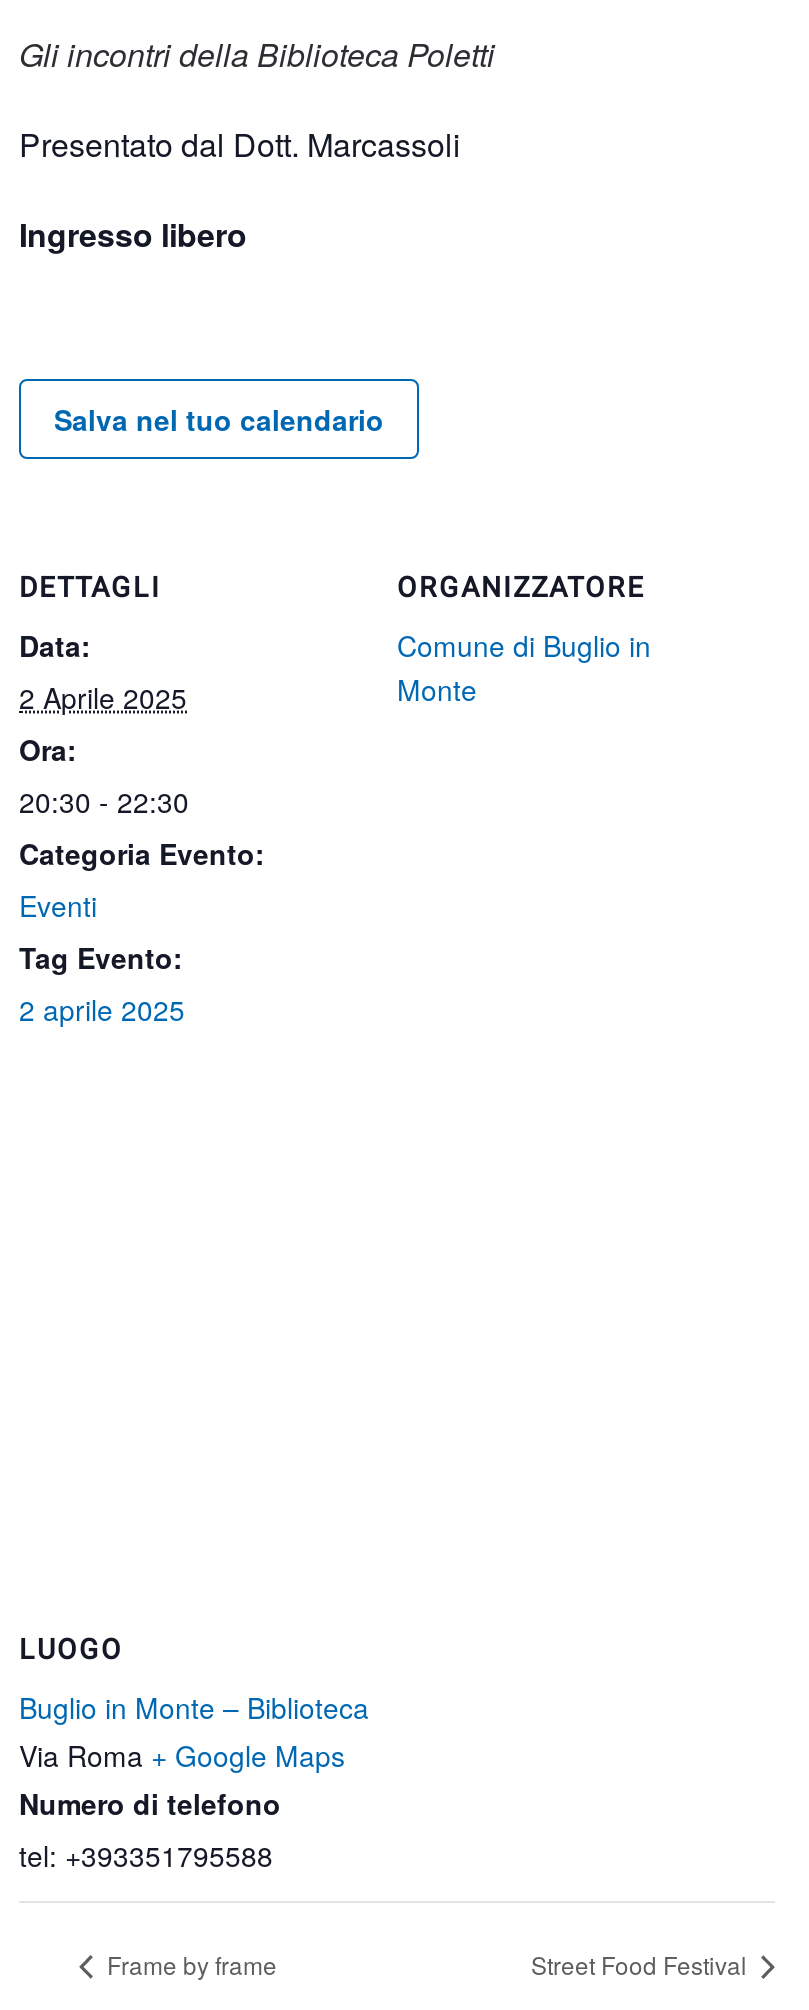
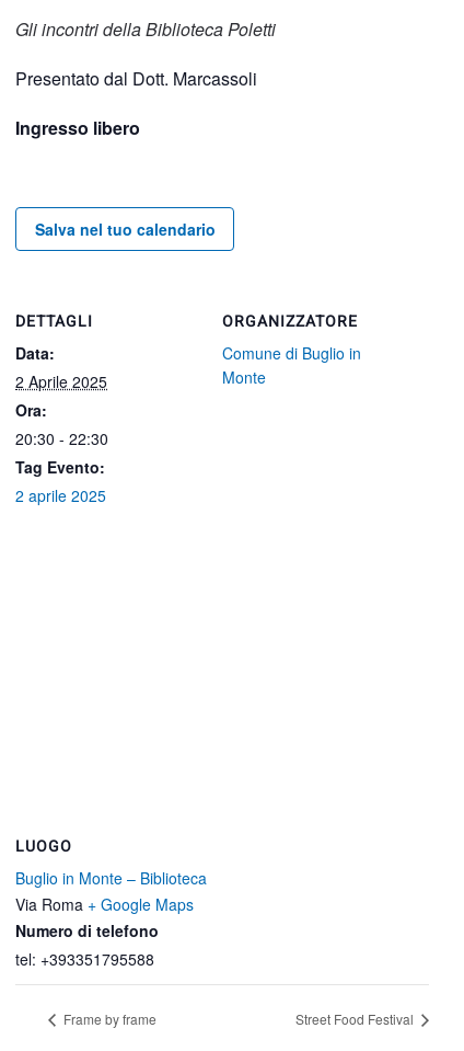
[19,833,265,925] Categoria Evento: | Eventi -> none

